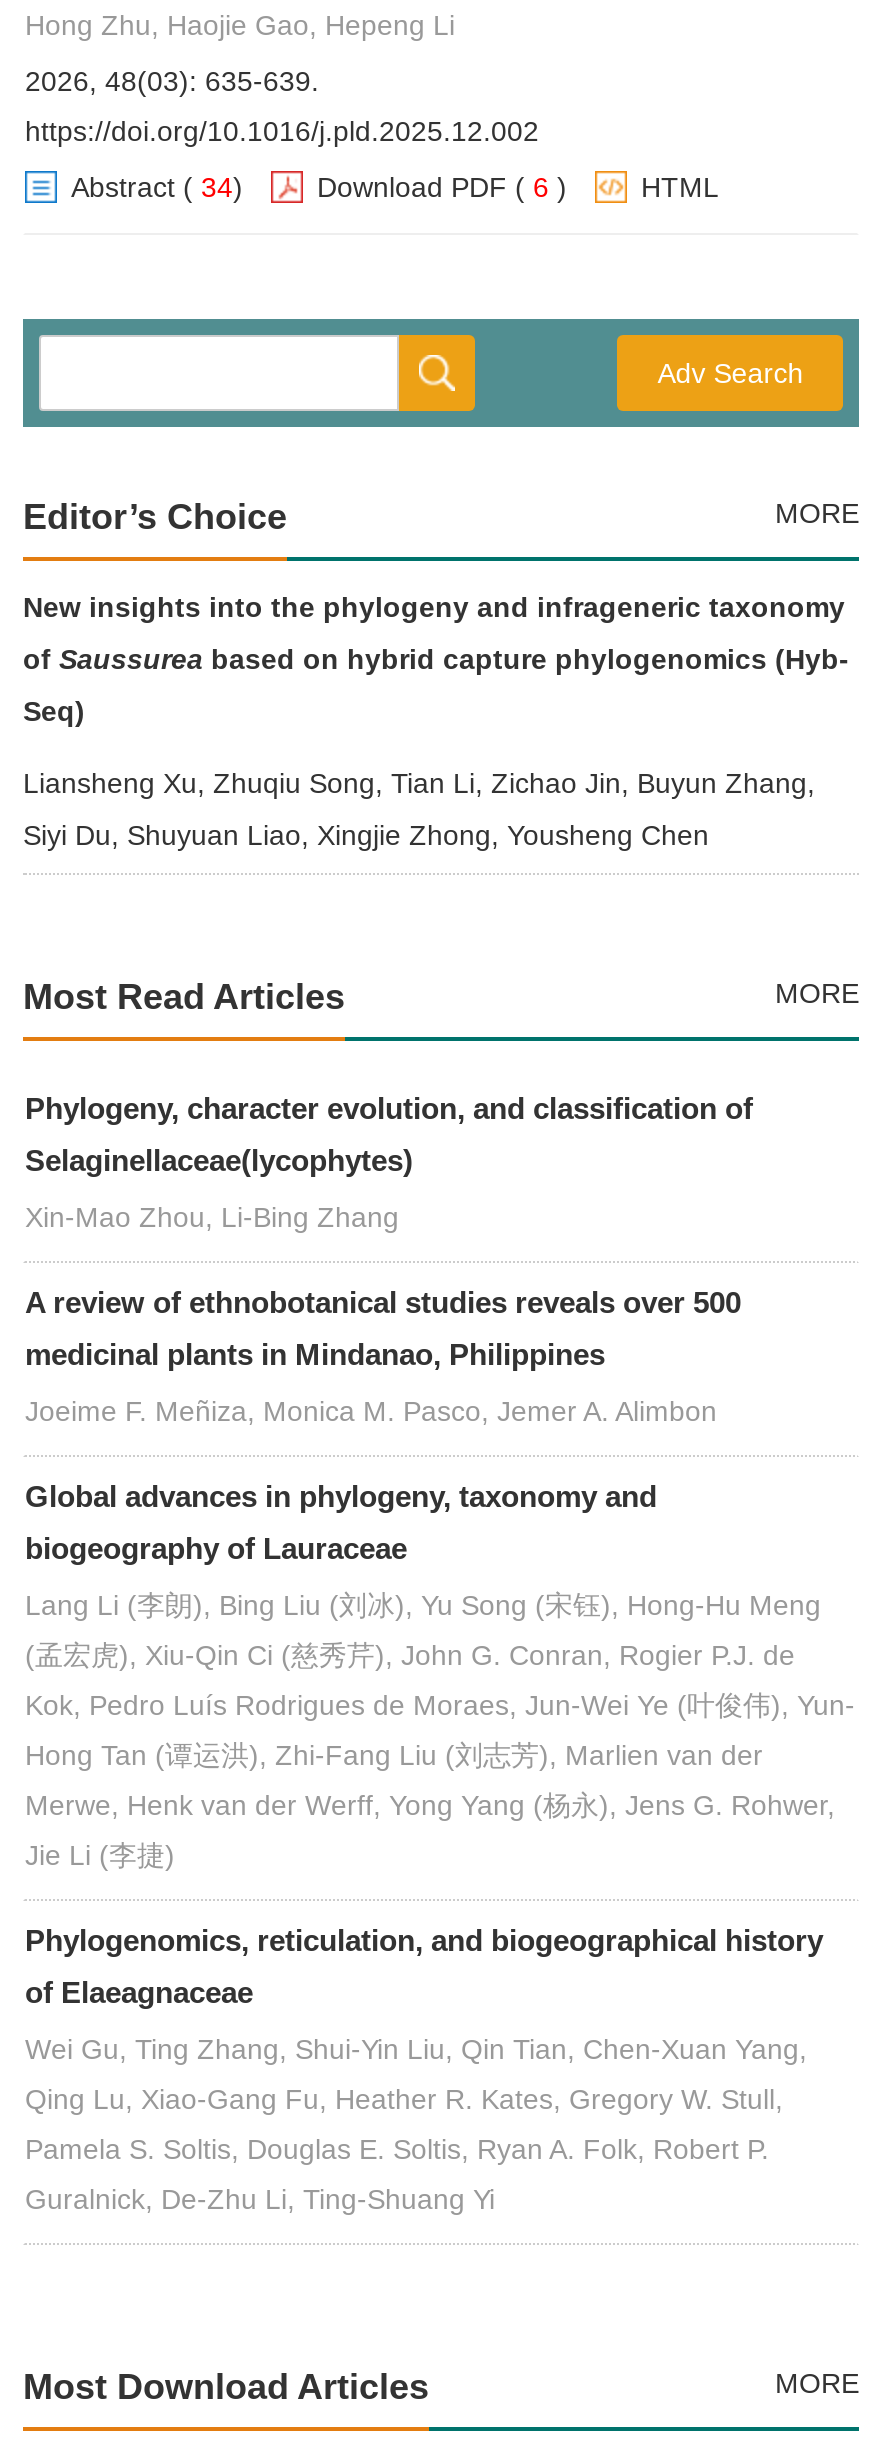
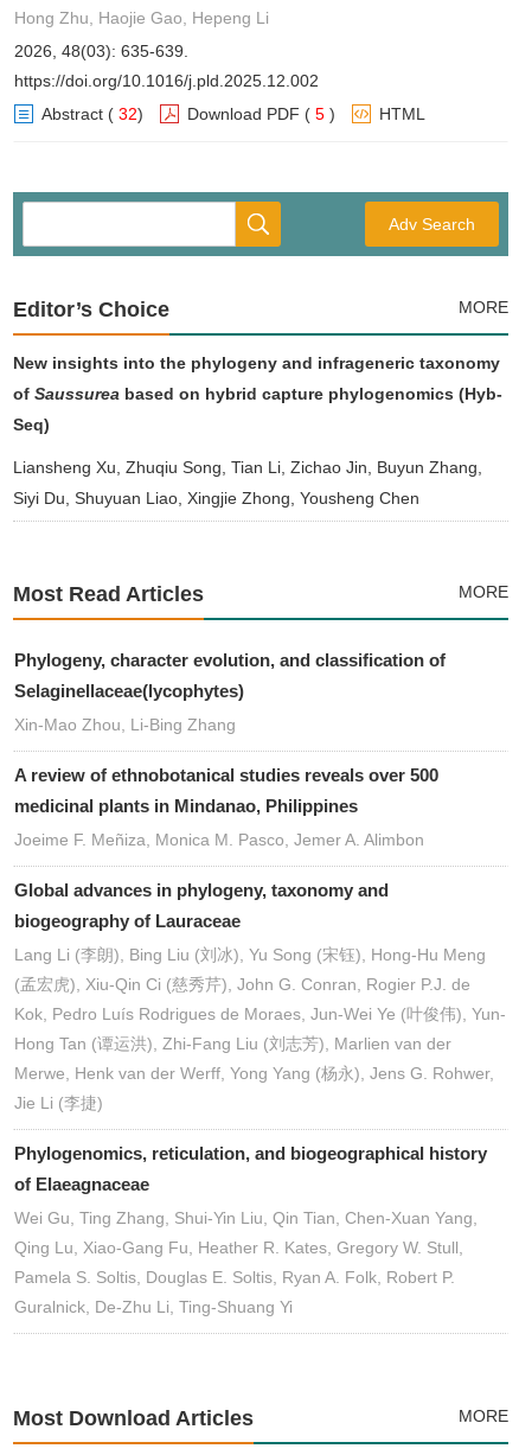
[71,172,251,204] Abstract (34) -> [41,105,148,124] Abstract (32)
[317,172,575,204] Download PDF (6) -> [187,105,340,124] Download PDF (5)

